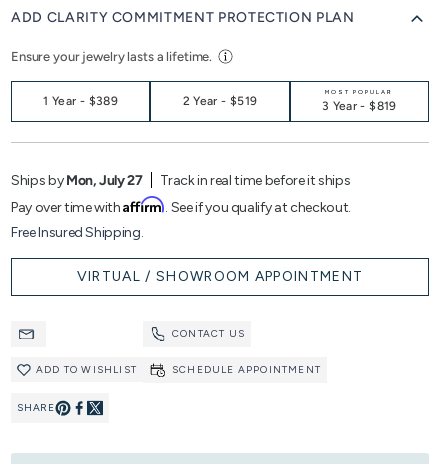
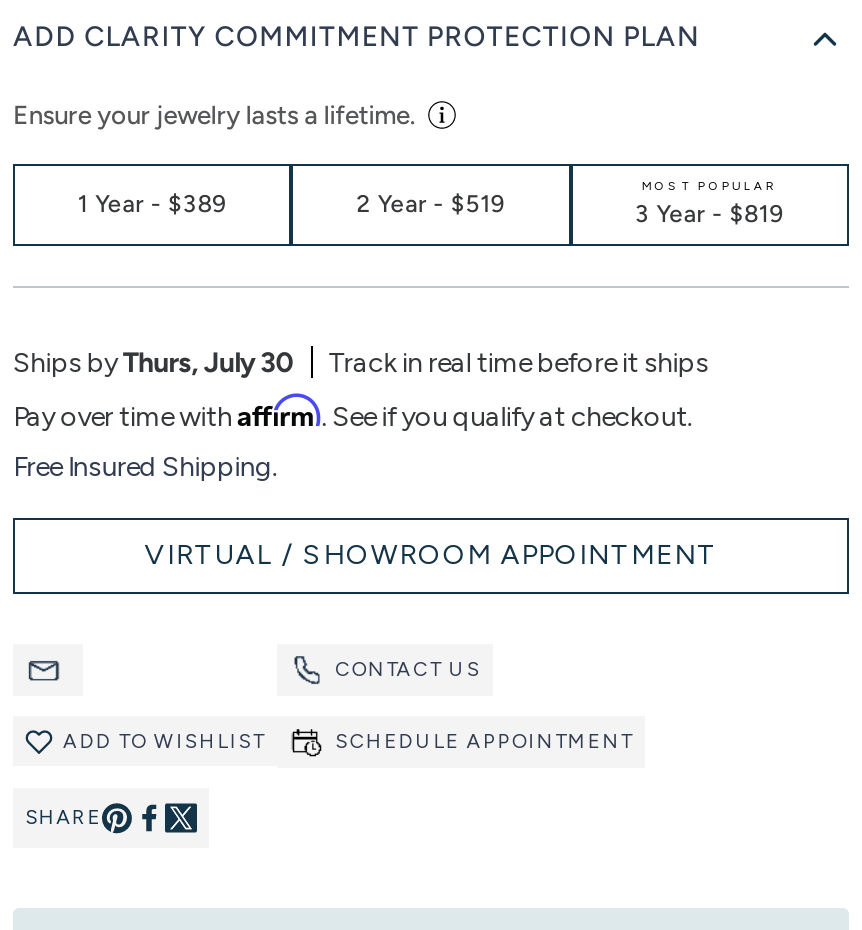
[11,172,143,189] Ships byMon, July 27 -> [13,346,293,380] Ships byThurs, July 30

